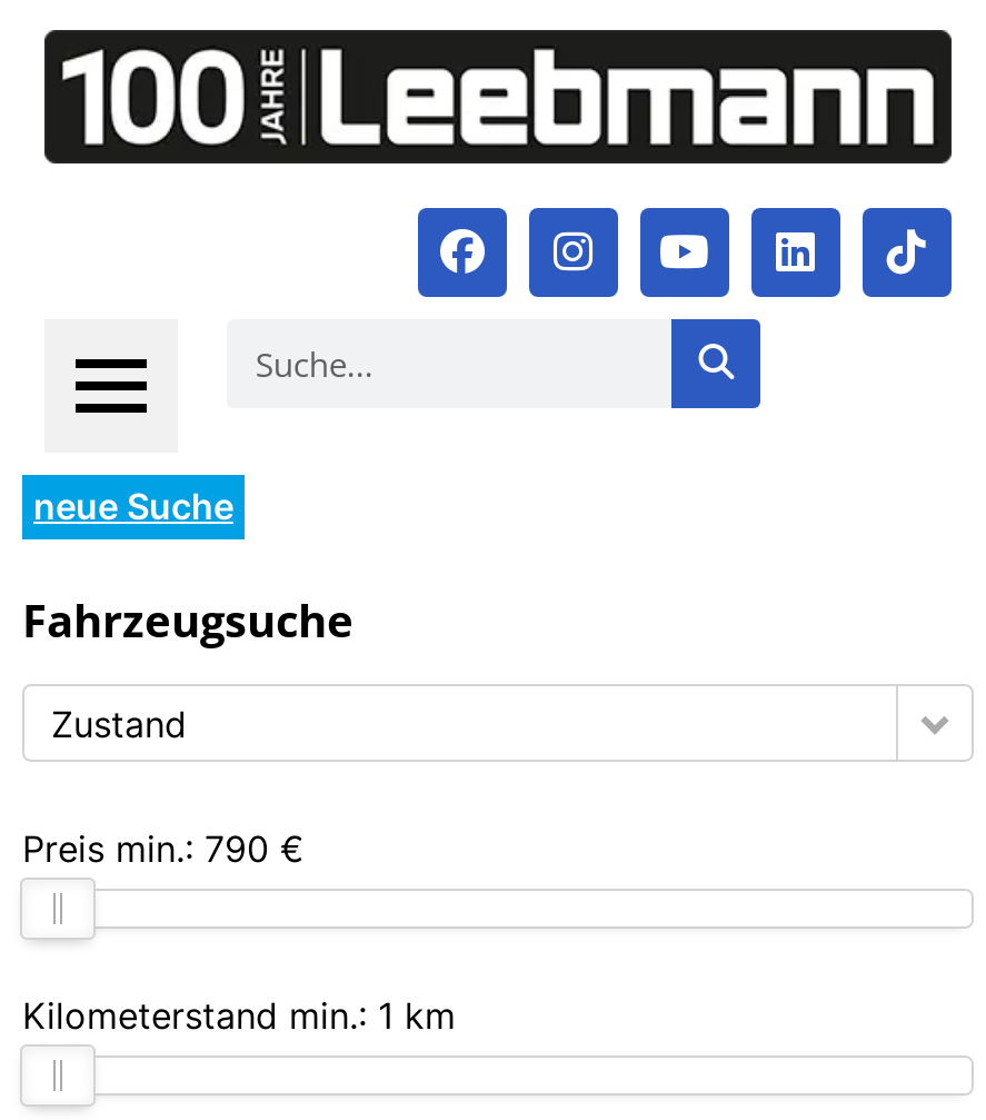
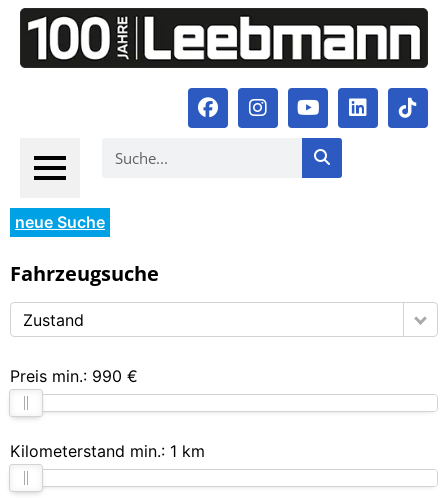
[22,825,305,870] Preis min.: 790 € -> [10,366,138,386] Preis min.: 990 €

